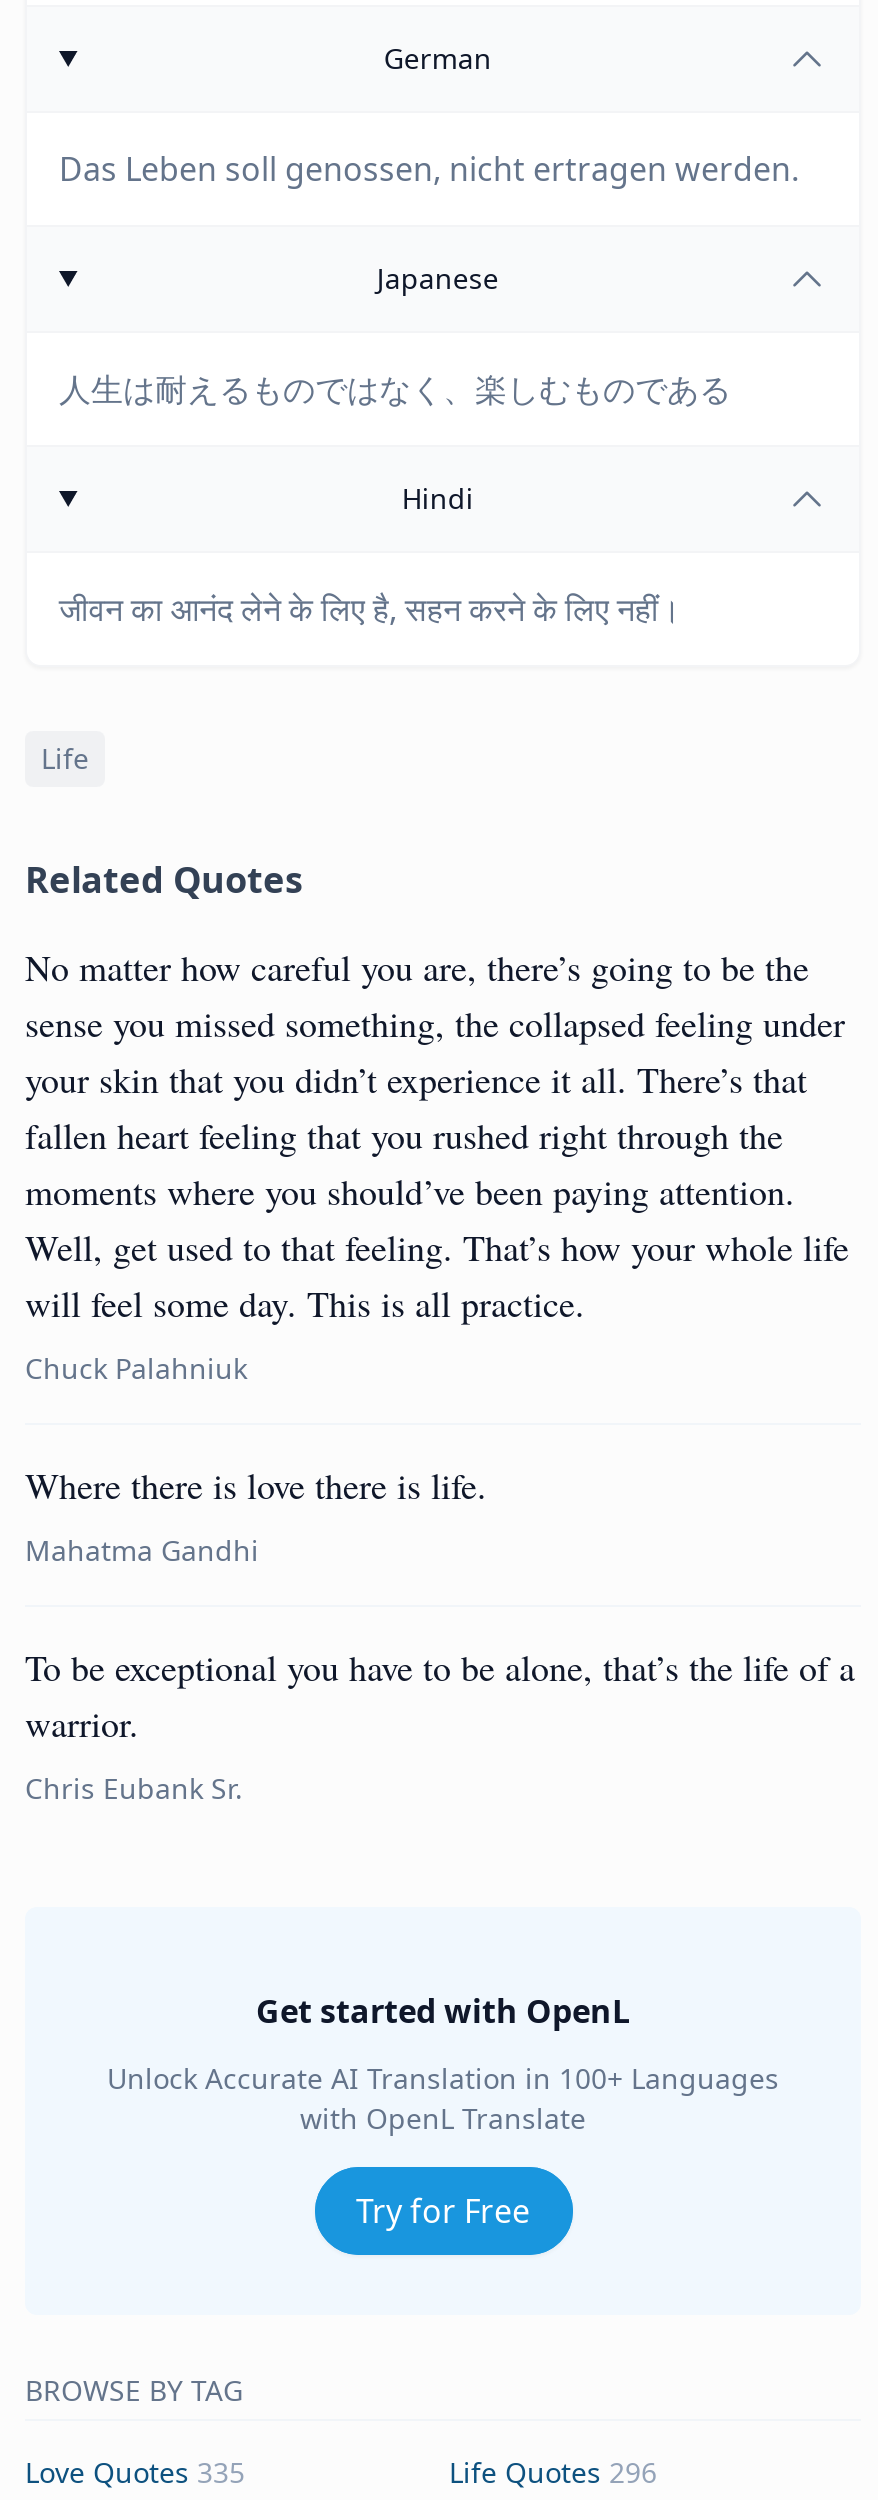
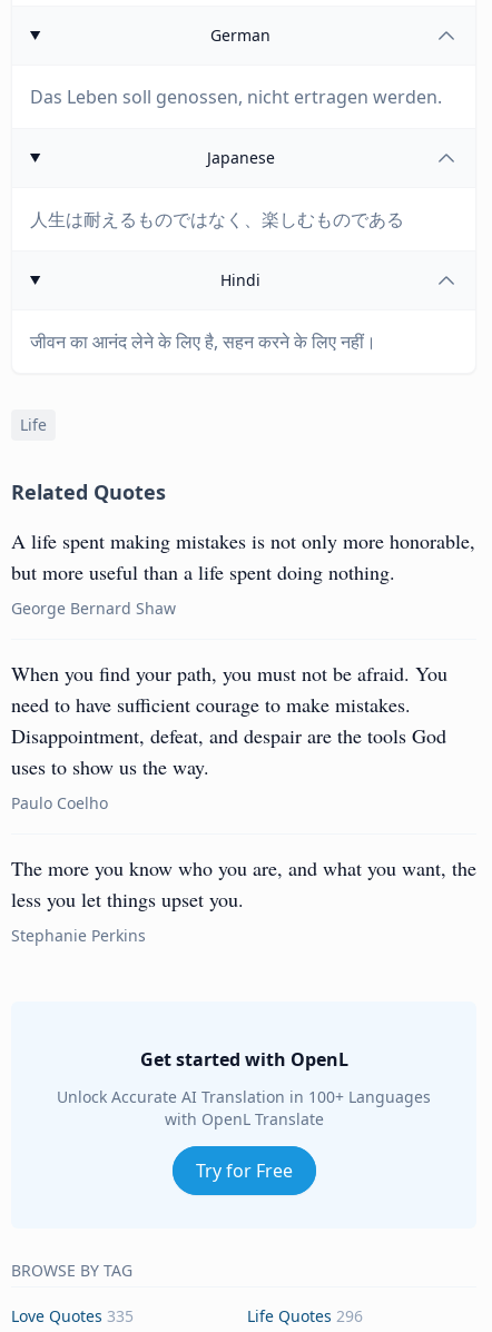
[25,943,849,1327] No matter how careful you are, there’s going to be the | sense you missed something, the collapsed feeling under | your skin that you didn’t experience it all. There’s that | fallen heart feeling that you rushed right through the | moments where you should’ve been paying attention. | Well, get used to that feeling. That’s how your whole life | will feel some day. This is all practice. -> [11,527,475,585] A life spent making mistakes is not only more honorable, | but more useful than a life spent doing nothing.
[25,1349,247,1387] Chuck Palahniuk -> [11,598,176,619] George Bernard Shaw
[25,1461,487,1509] Where there is love there is life. -> [11,660,447,780] When you find your path, you must not be afraid. You | need to have sufficient courage to make mistakes. | Disappointment, defeat, and despair are the tools God | uses to show us the way.
[25,1531,259,1569] Mahatma Gandhi -> [11,792,108,813] Paulo Coelho
[25,1643,855,1747] To be exceptional you have to be alone, that’s the life of a | warrior. -> [11,855,476,912] The more you know who you are, and what you want, the | less you let things upset you.
[25,1769,243,1807] Chris Eubank Sr. -> [11,925,146,946] Stephanie Perkins

